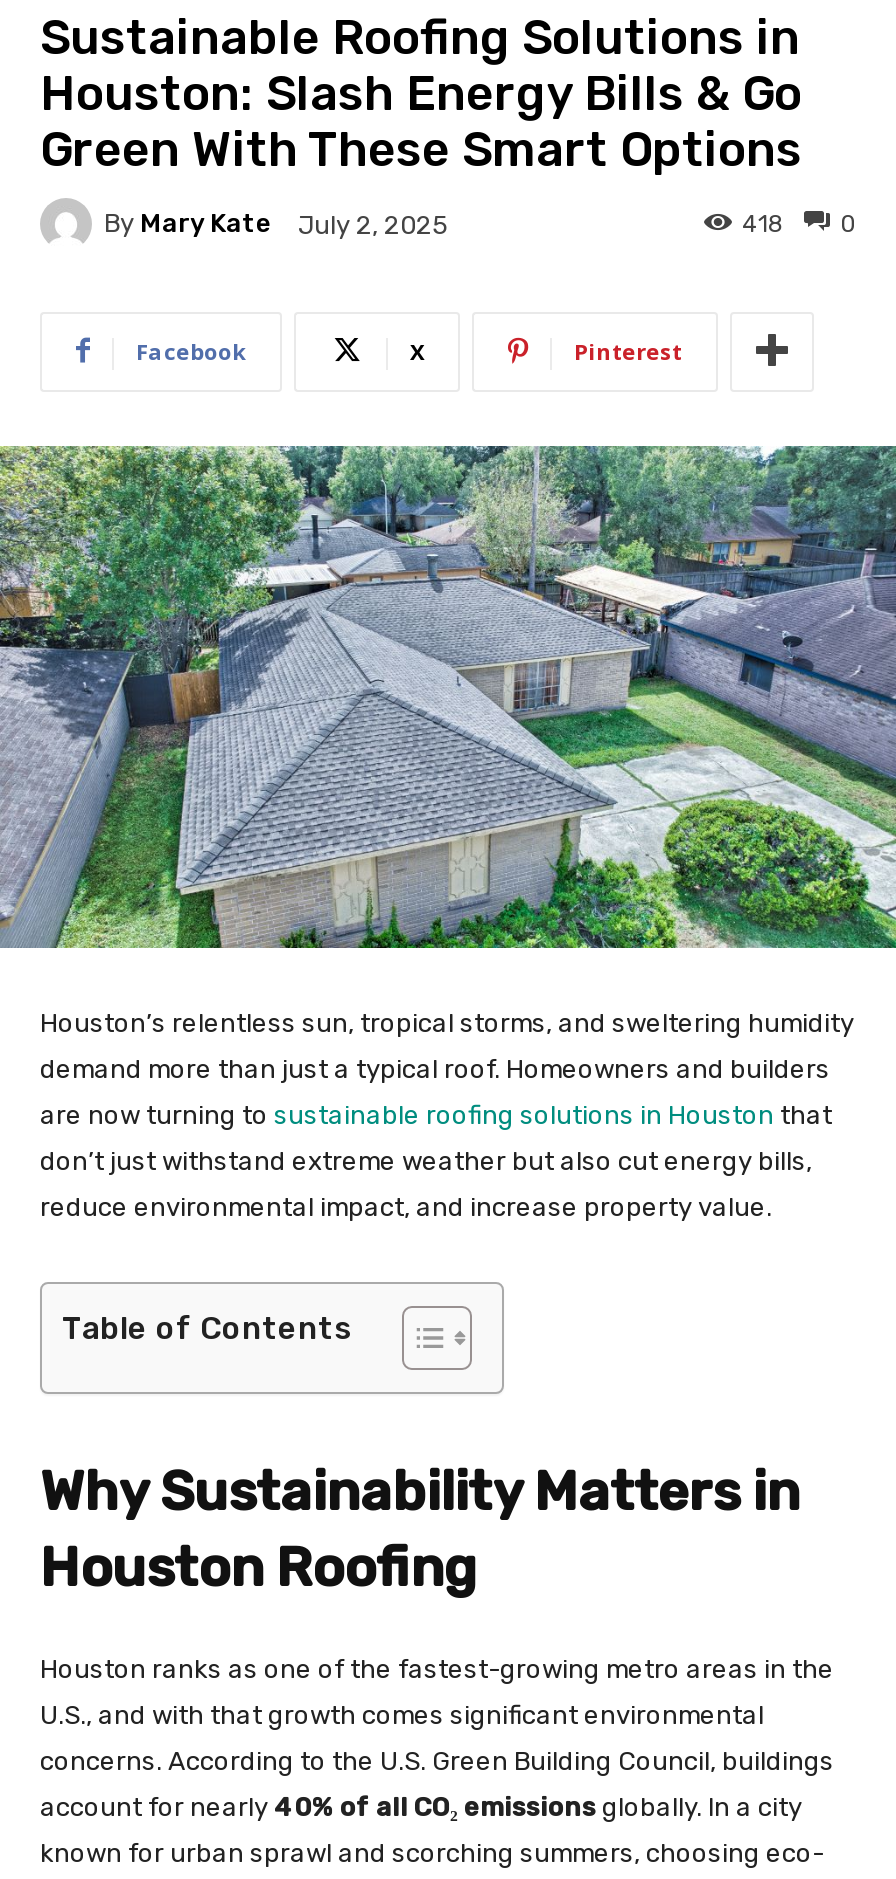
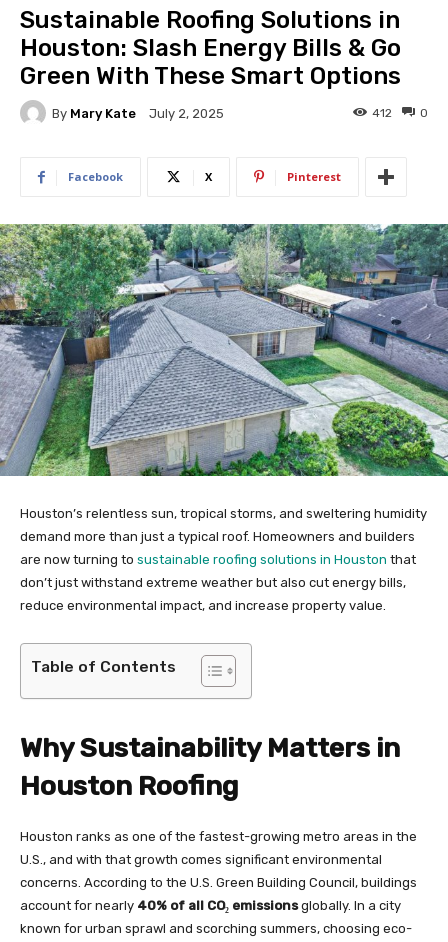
[742,210,856,238] 418 0 -> [372,106,428,120] 412 0

